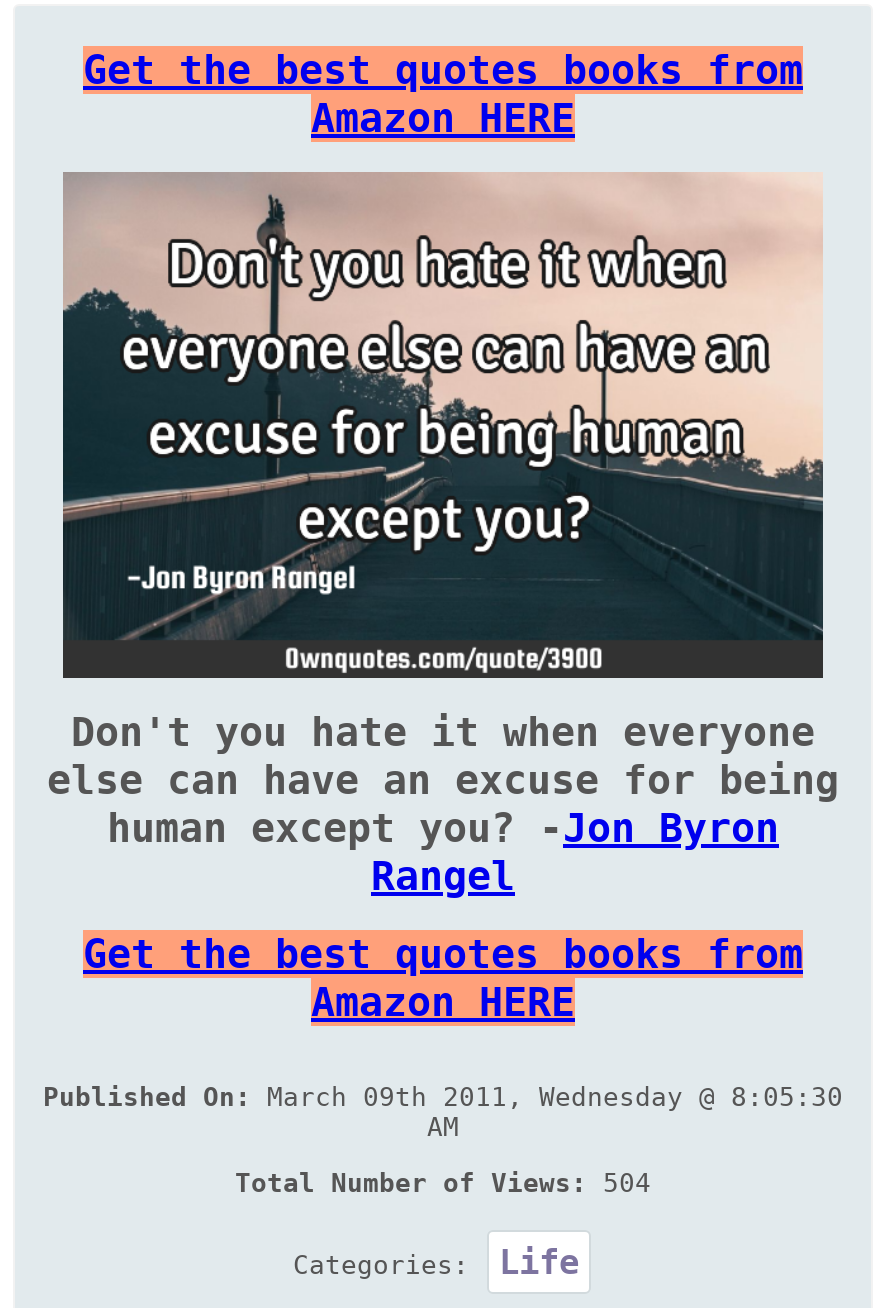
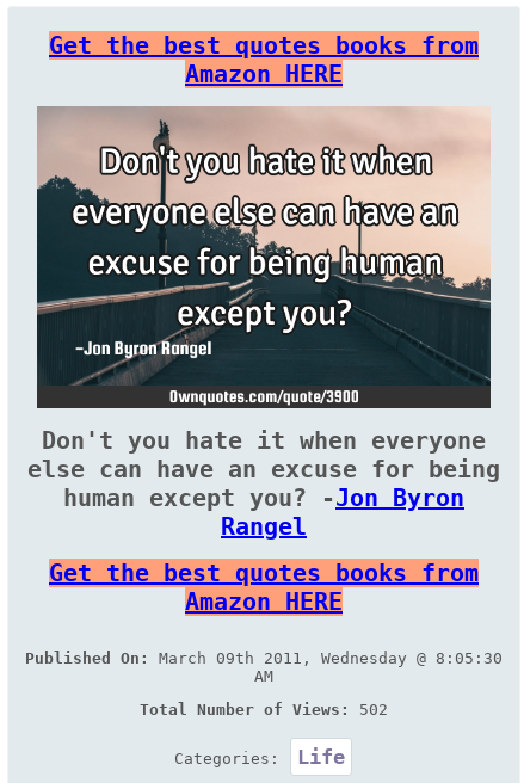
[235,1169,651,1199] Total Number of Views: 504 -> [140,701,388,719] Total Number of Views: 502

